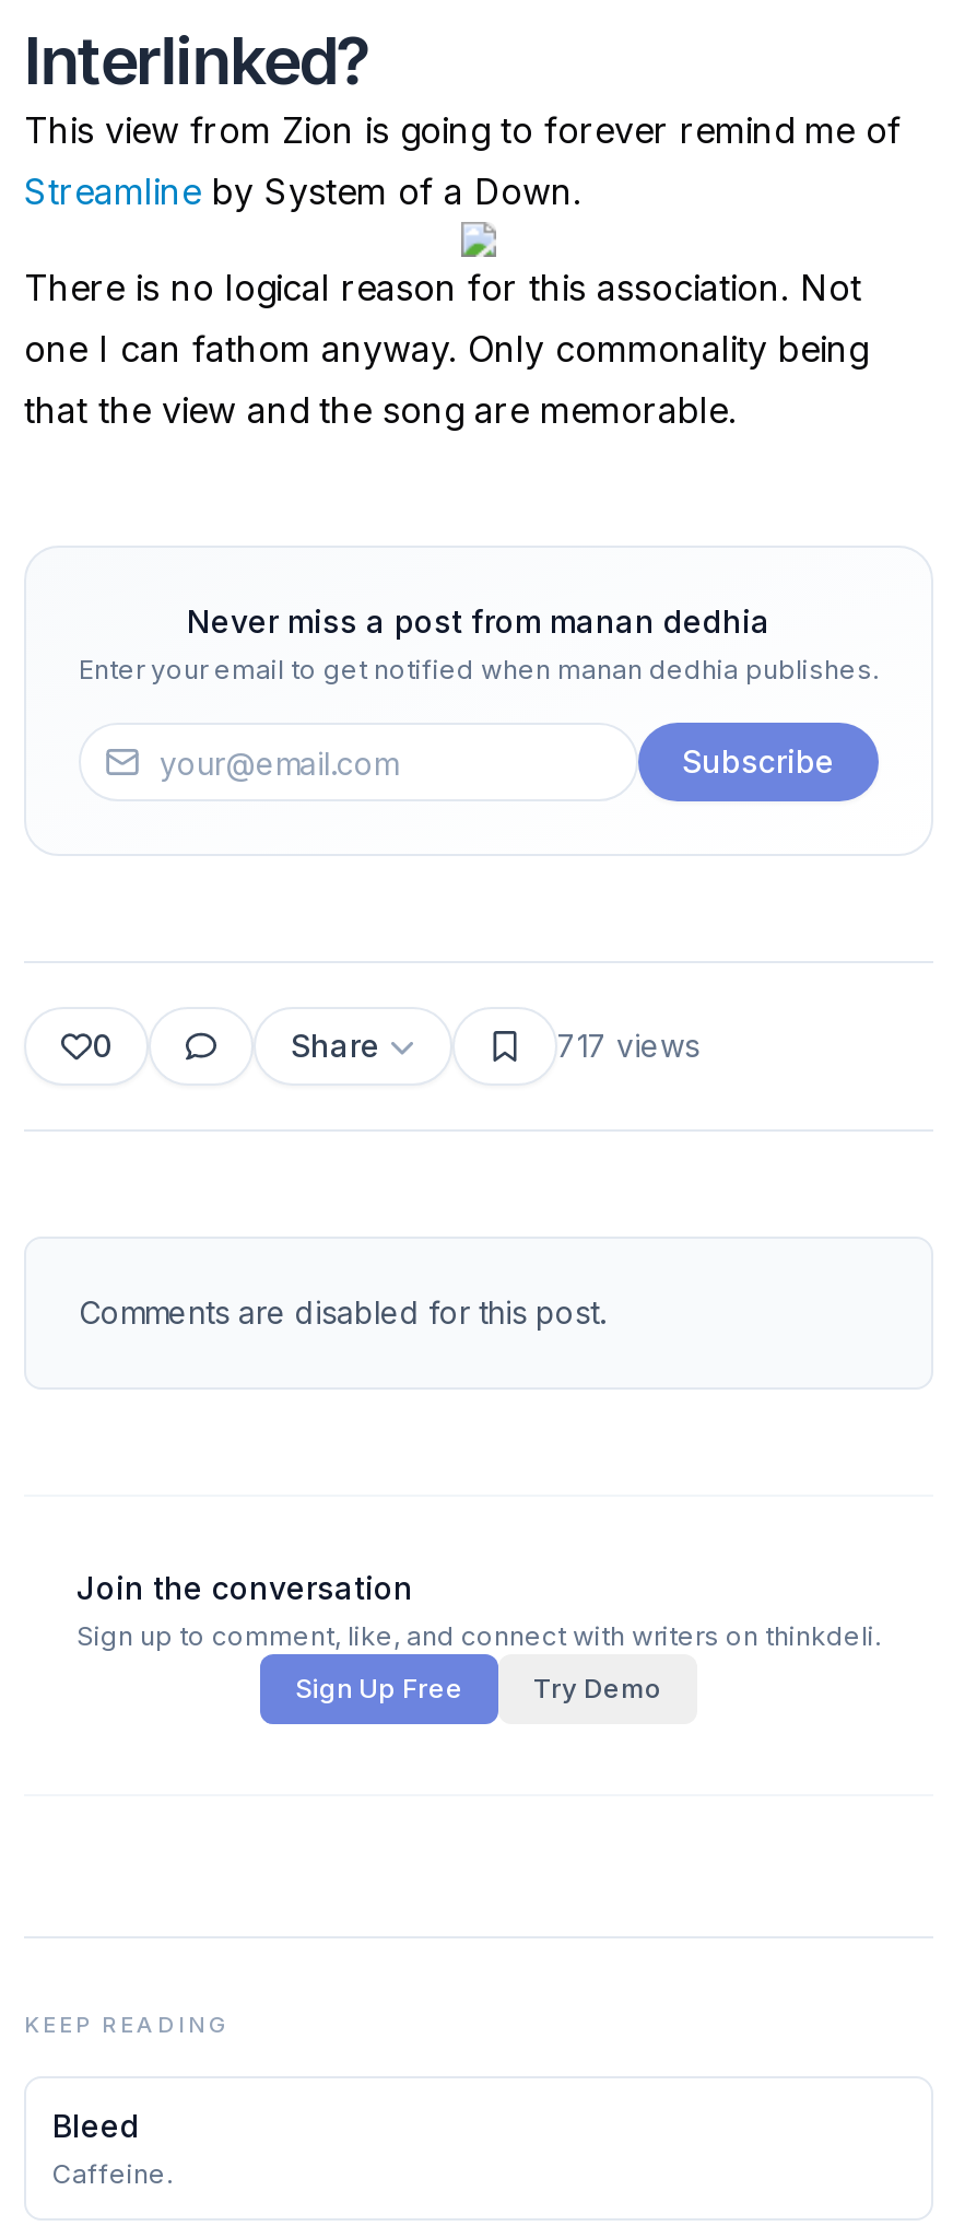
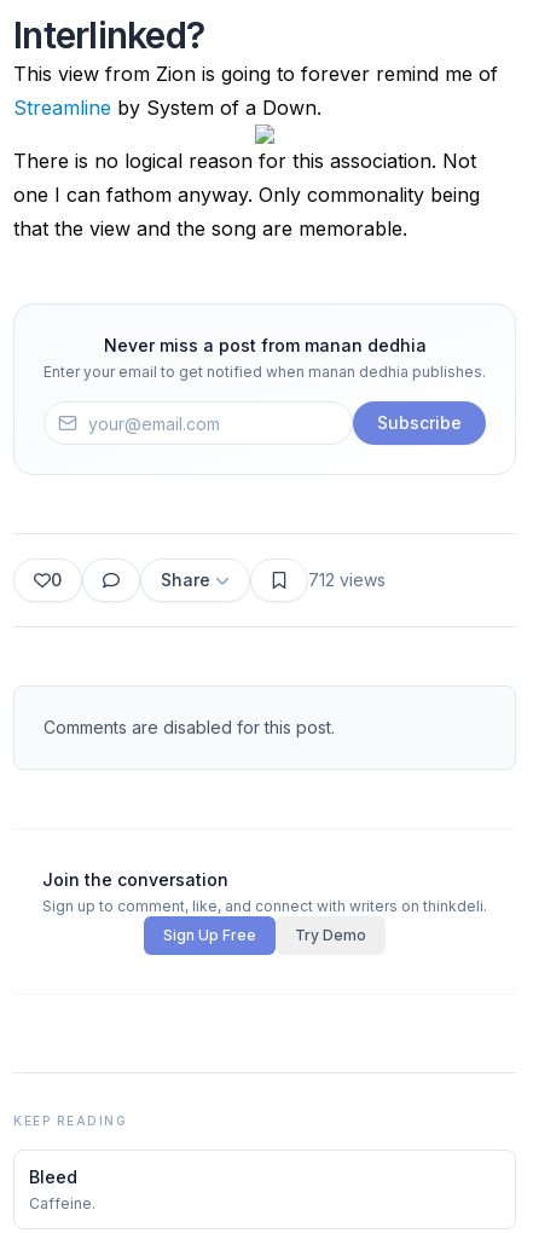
[557,1027,699,1064] 717 views -> [308,569,386,590] 712 views

